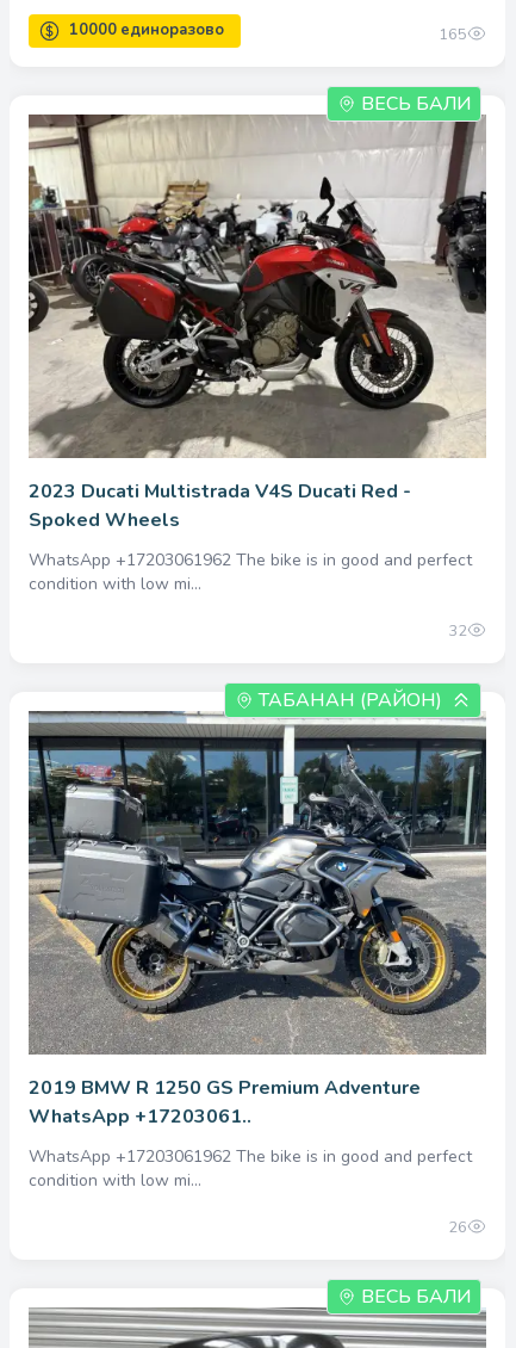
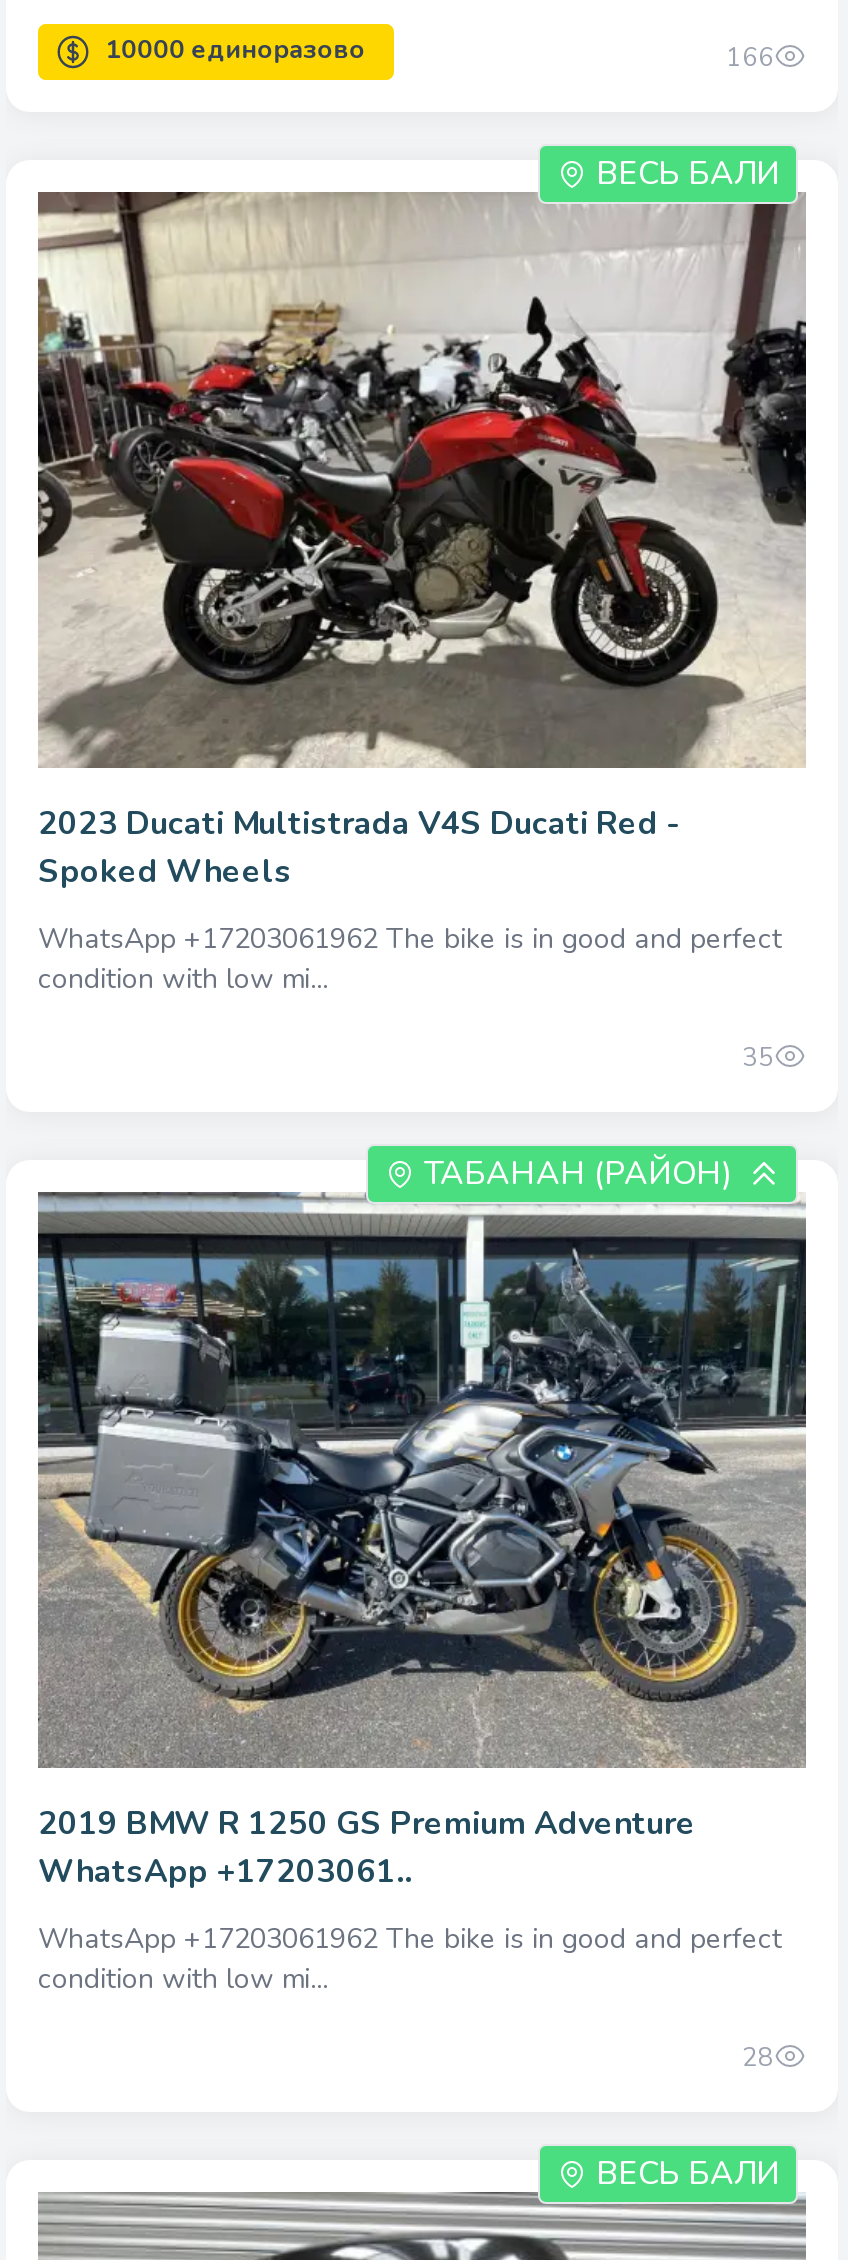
[439,23,467,45] 165 -> [726,39,774,75] 166
[448,620,467,641] 32 -> [742,1039,774,1075] 35
[448,1216,467,1238] 26 -> [742,2039,774,2075] 28

